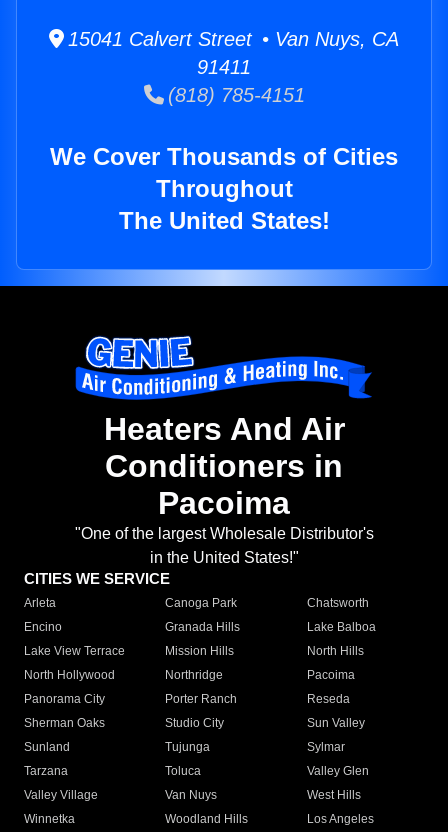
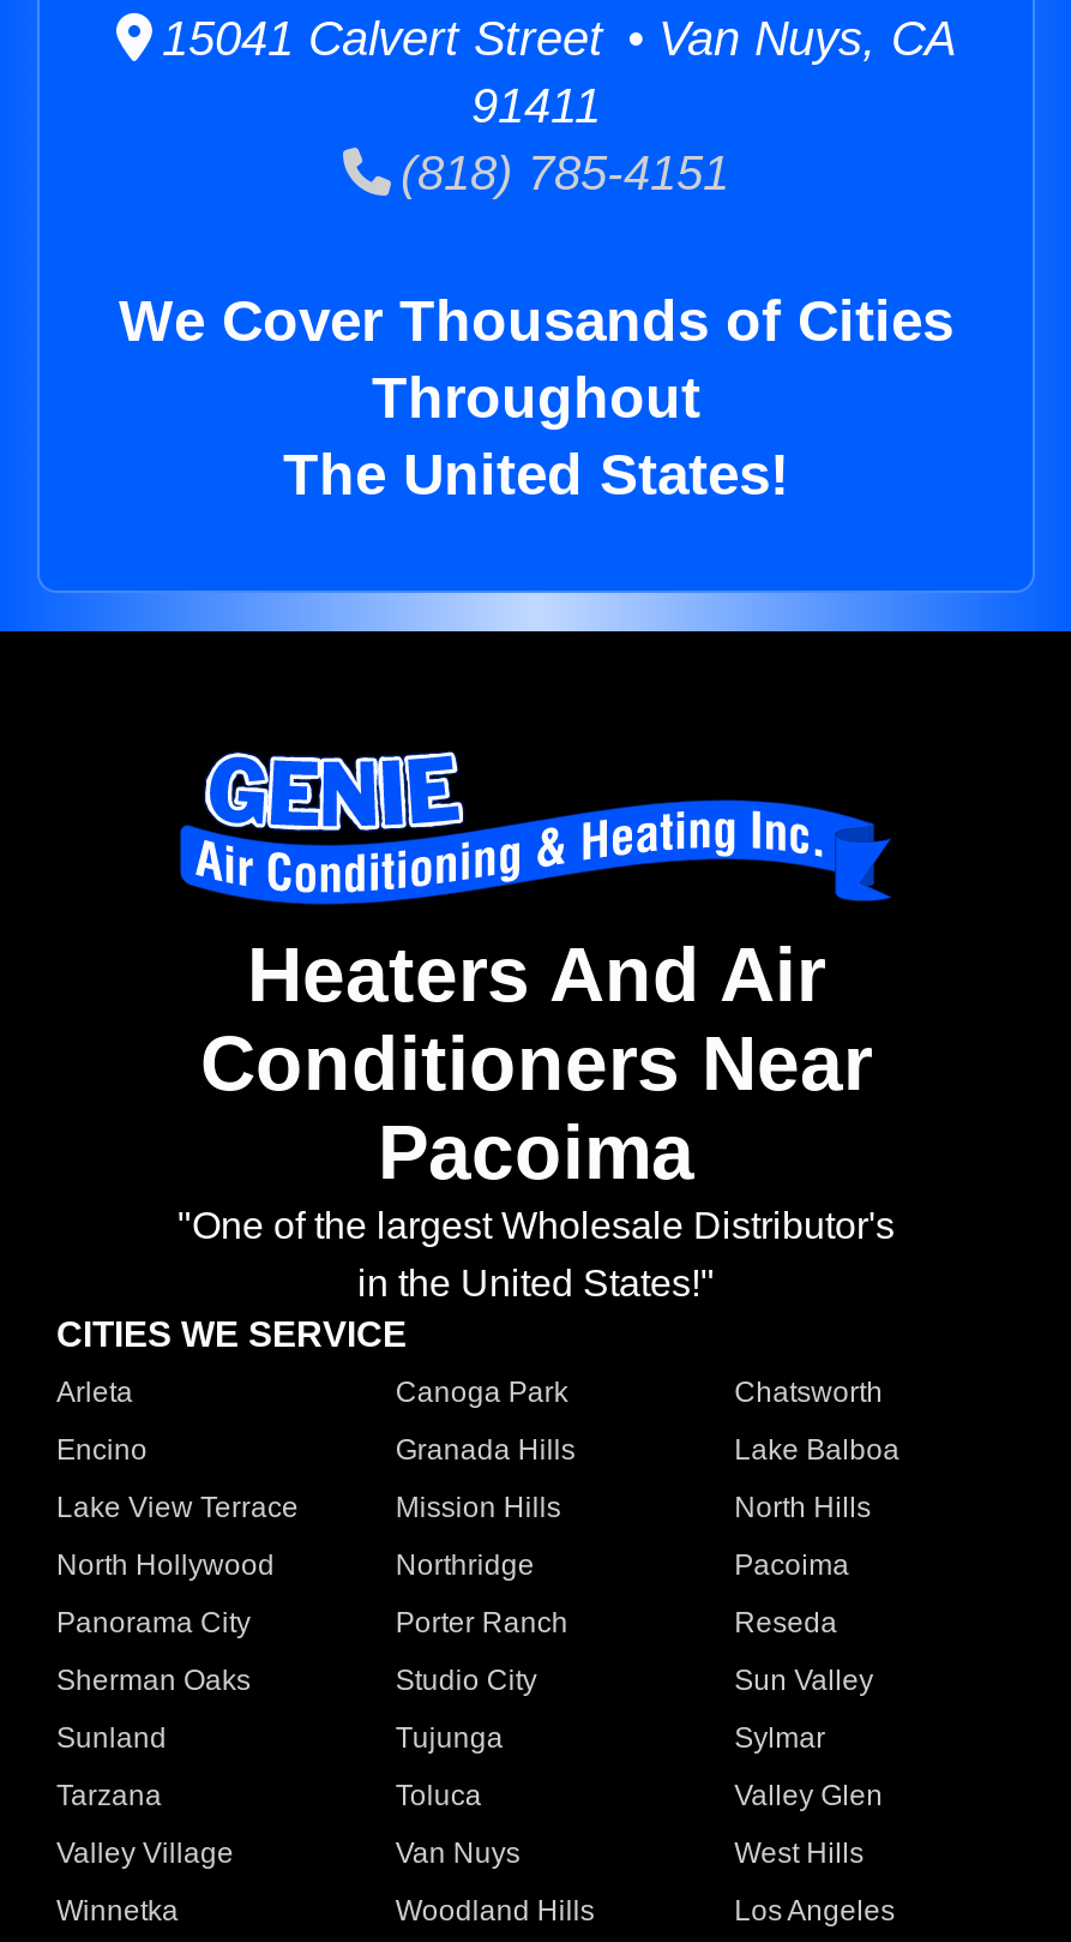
[105,448,343,484] Conditioners in -> [200,1021,872,1107] Conditioners Near

